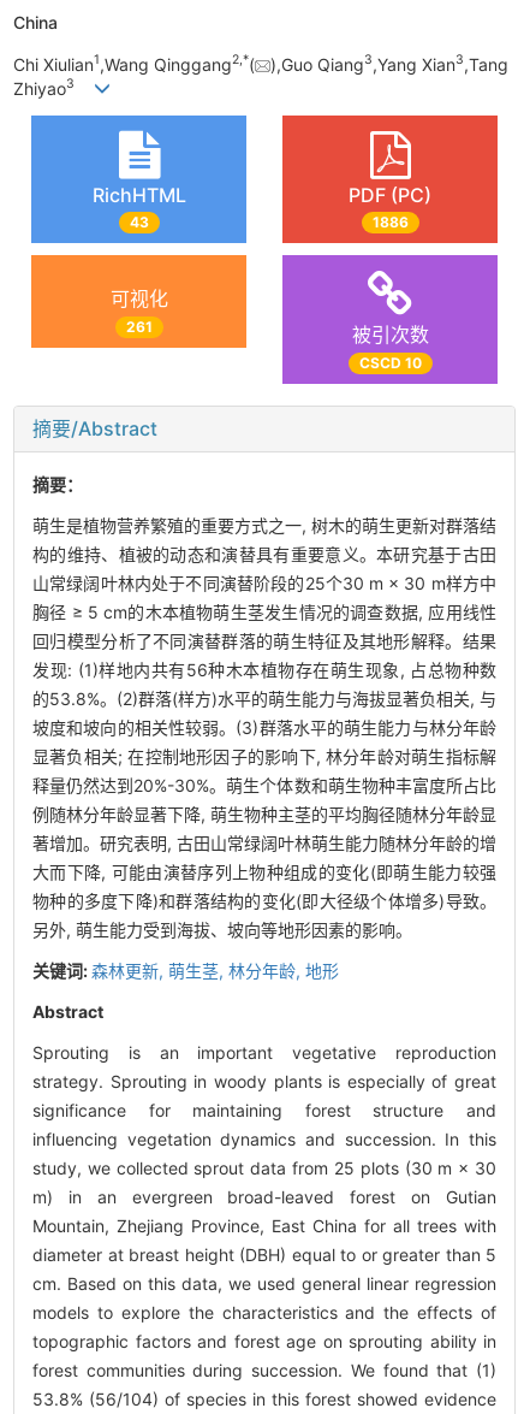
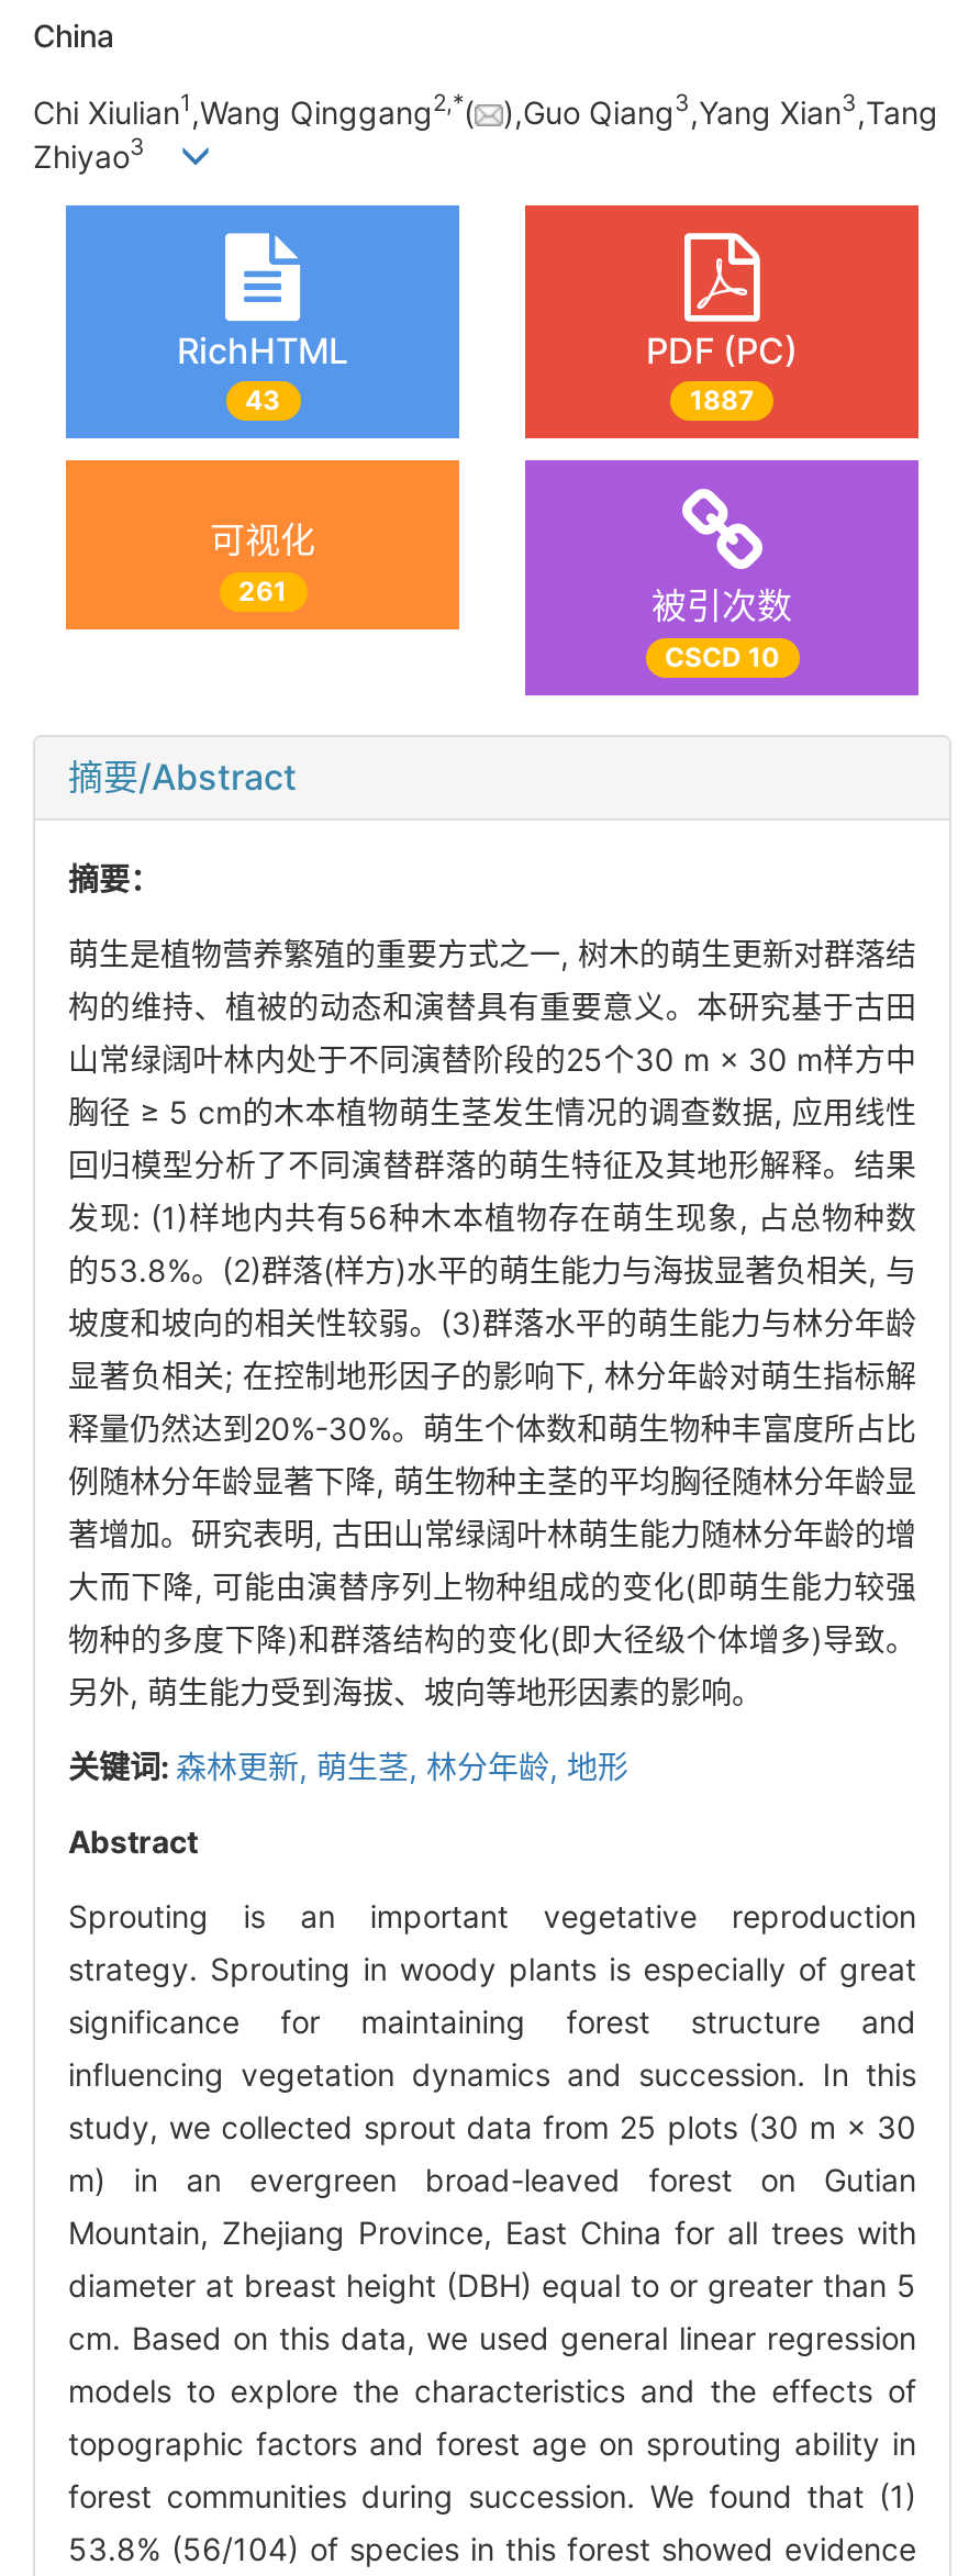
[372,213,408,232] 1886 -> [690,384,754,417] 1887

